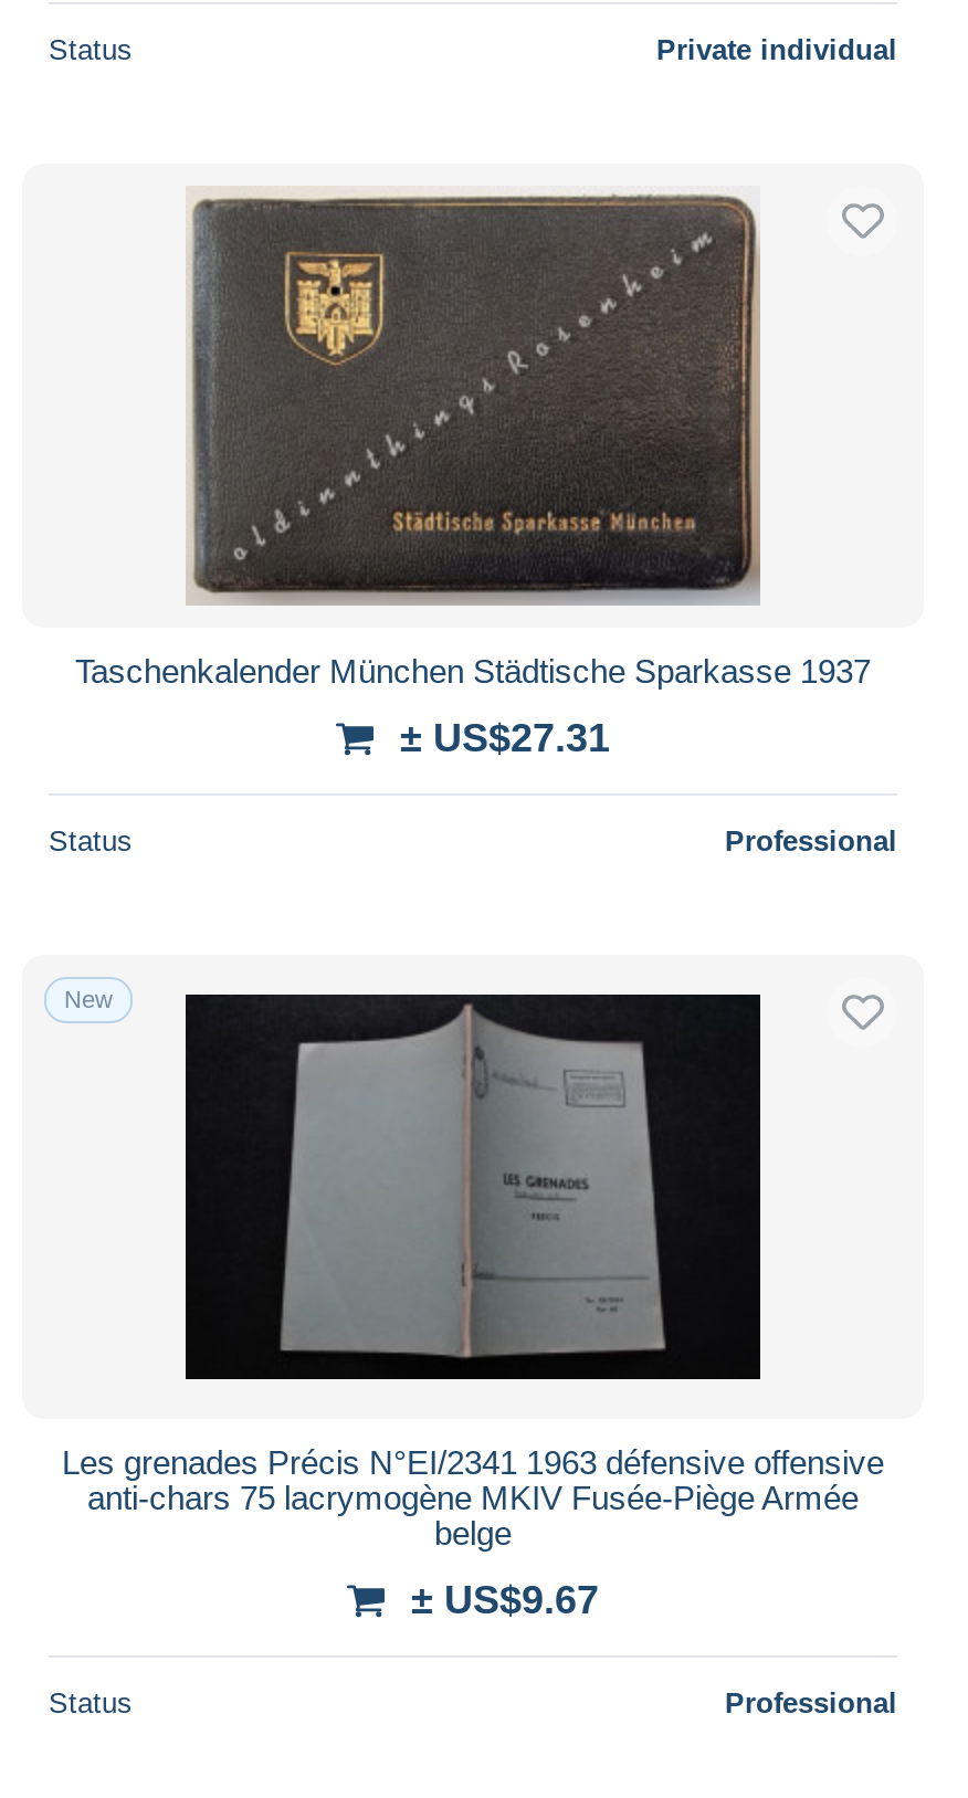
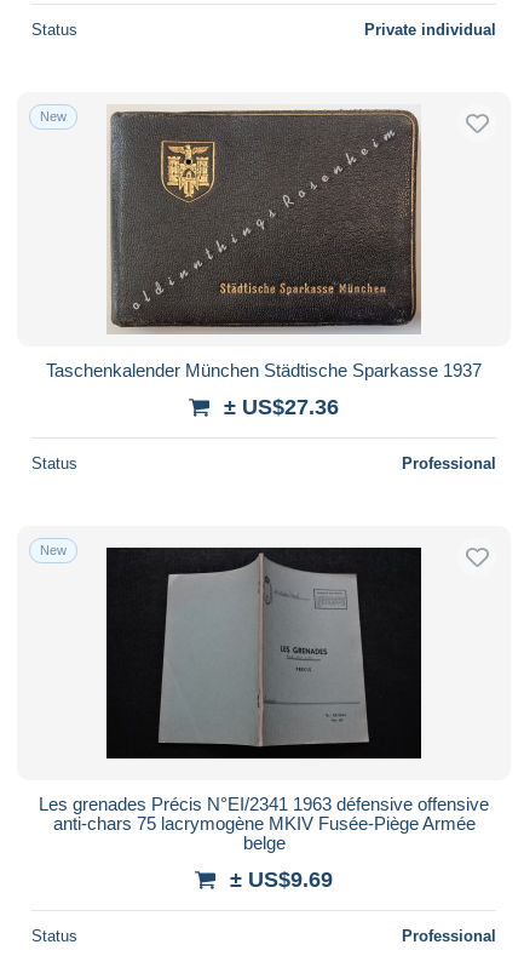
none -> [40,109,67,123] New
[400,716,610,760] ± US$27.31 -> [224,395,339,419] ± US$27.36
[411,1578,599,1622] ± US$9.67 -> [230,867,333,892] ± US$9.69

